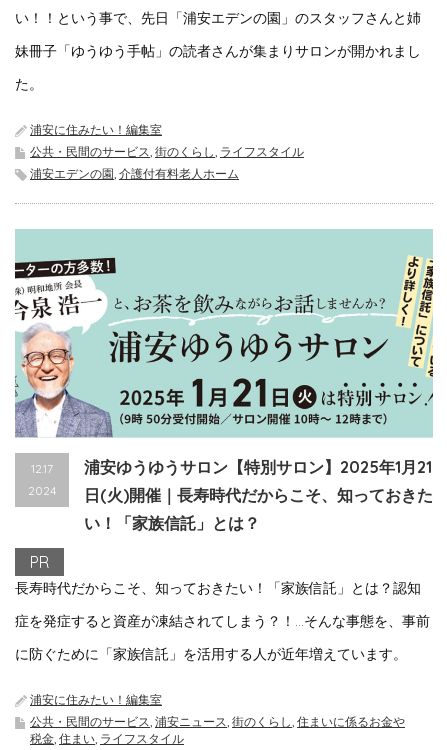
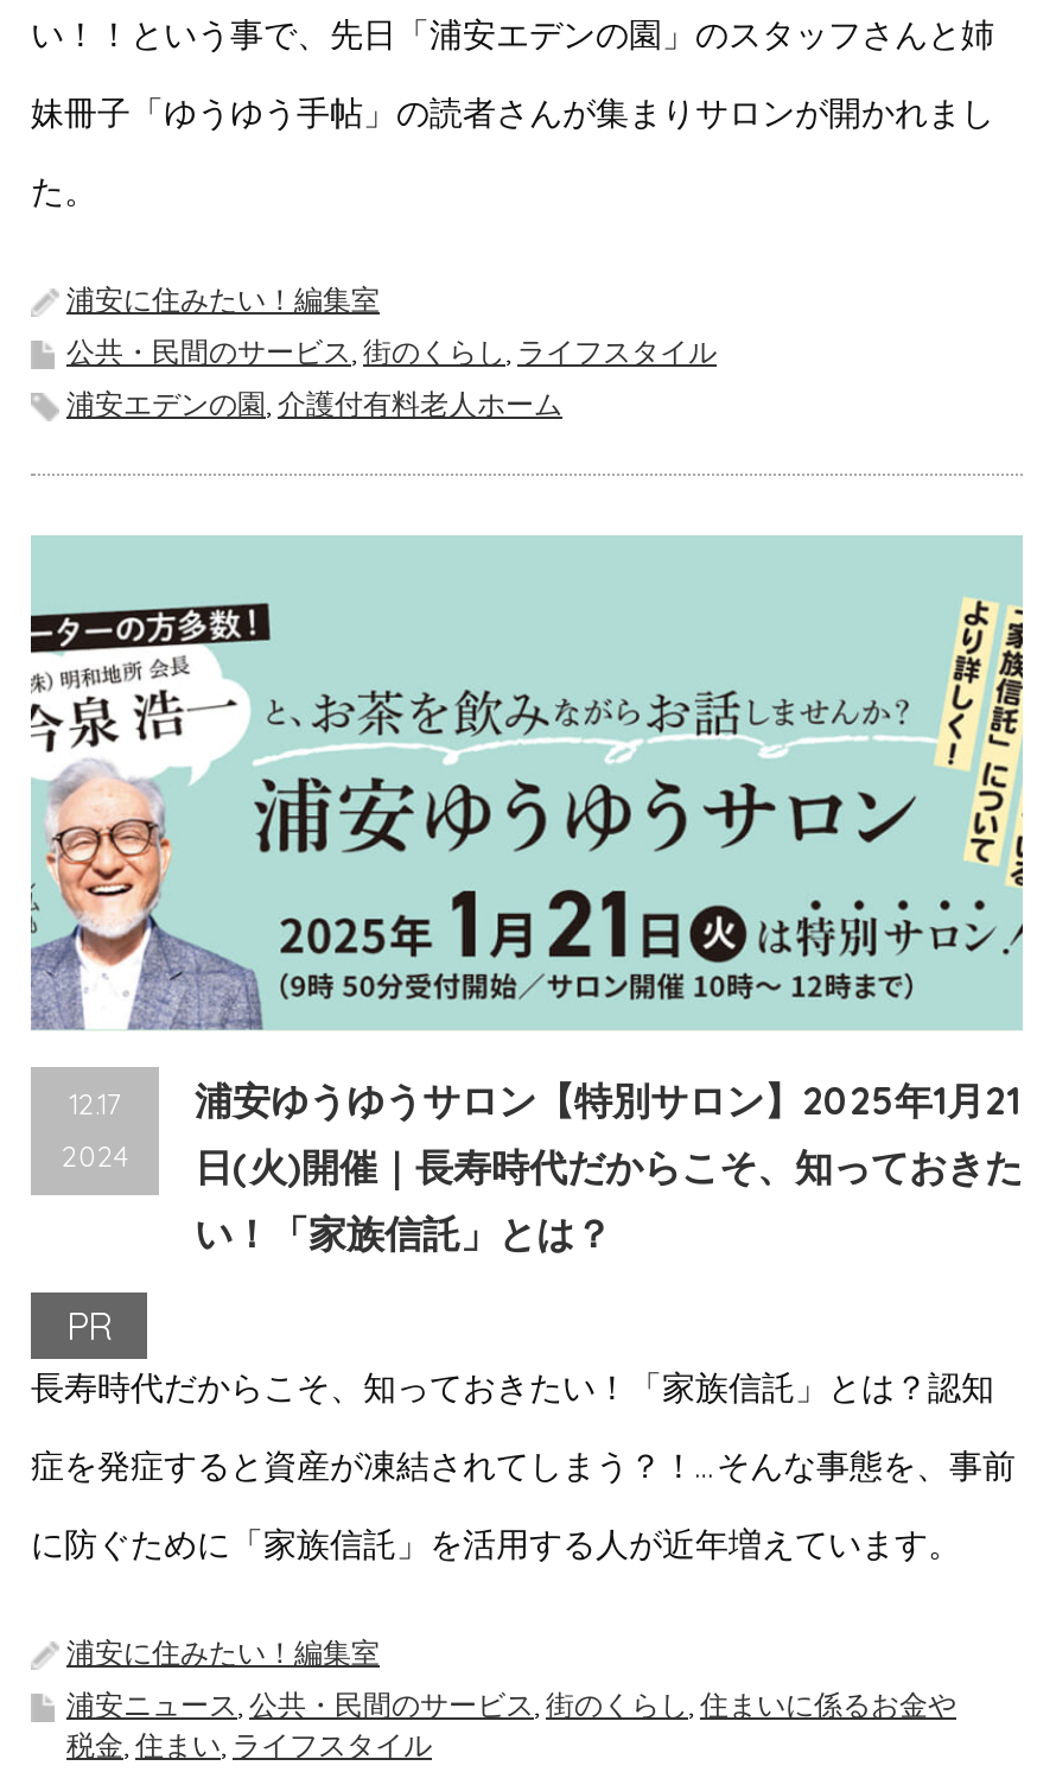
[30,714,405,729] 公共・民間のサービス,浦安ニュース,街のくらし,住まいに係るお金や -> [66,1687,956,1722] 浦安ニュース,公共・民間のサービス,街のくらし,住まいに係るお金や

